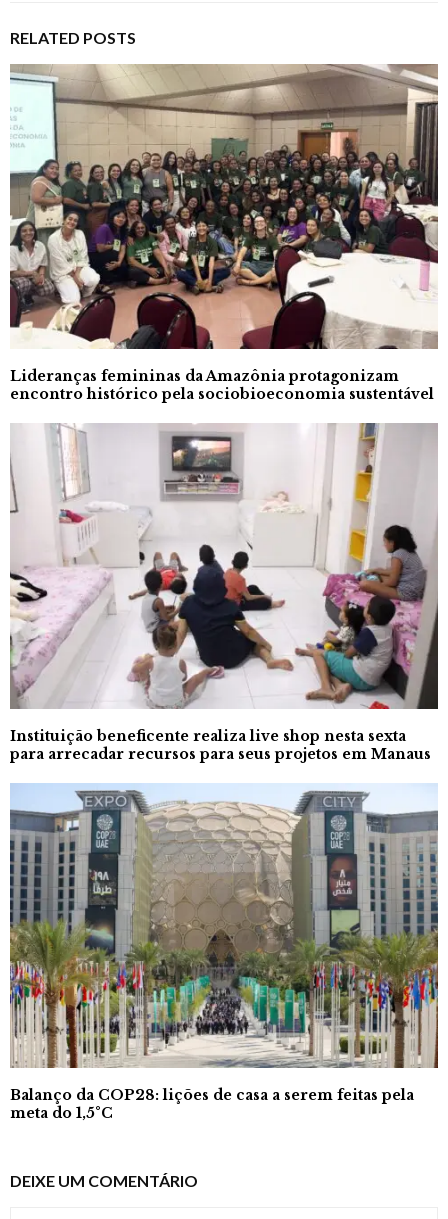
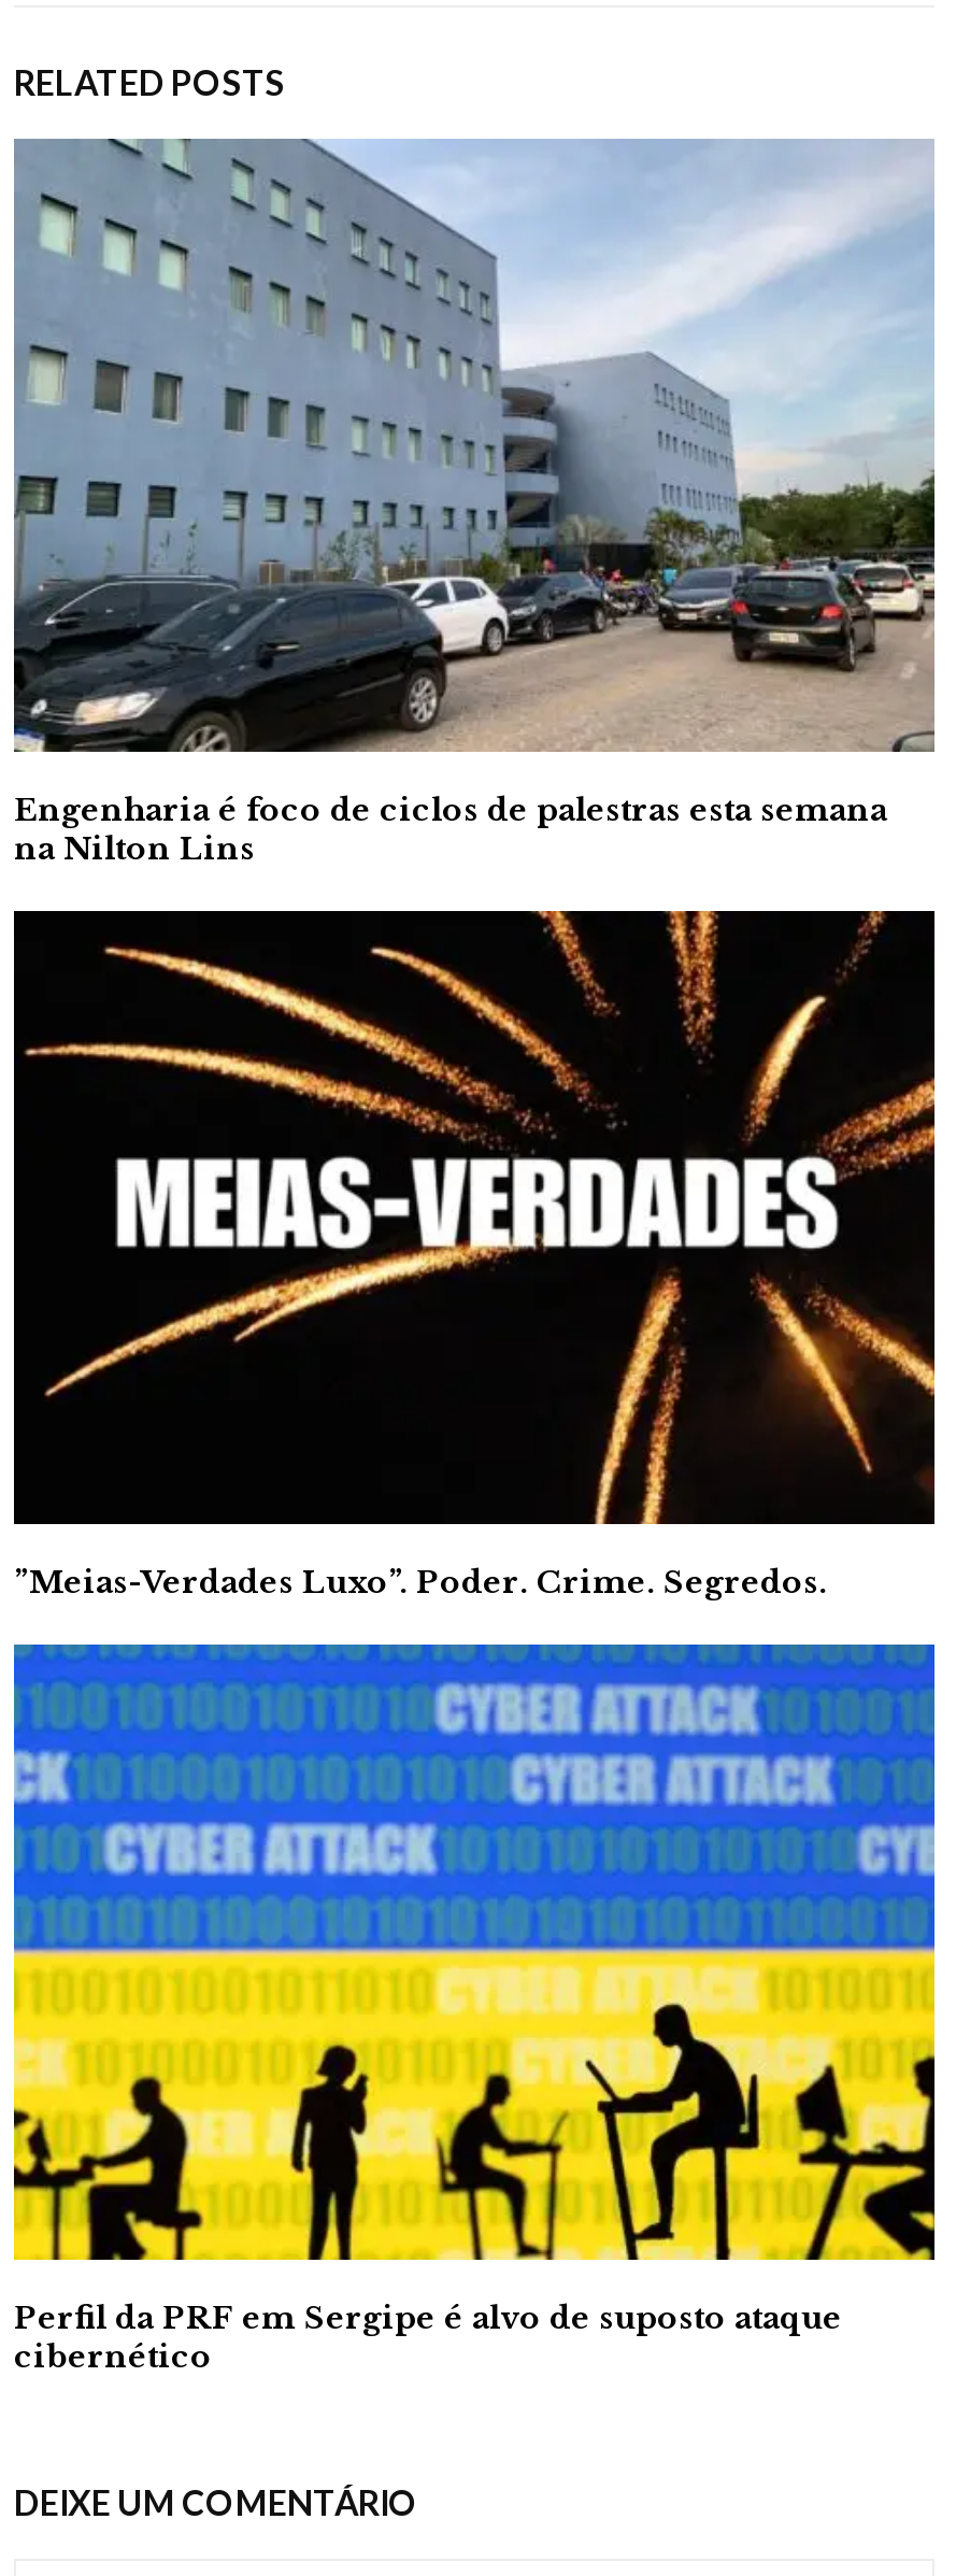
[10,63,439,403] [image] | Lideranças femininas da Amazônia protagonizam | encontro histórico pela sociobioeconomia sustentável -> [12,138,937,868] [image] | Engenharia é foco de ciclos de palestras esta semana | na Nilton Lins
[9,423,439,763] [image] | Instituição beneficente realiza live shop nesta sexta | para arrecadar recursos para seus projetos em Manaus -> [12,908,937,1602] [image] | ”Meias-Verdades Luxo”. Poder. Crime. Segredos.
[9,782,439,1122] [image] | Balanço da COP28: lições de casa a serem feitas pela | meta do 1,5°C -> [12,1656,937,2375] [image] | Perfil da PRF em Sergipe é alvo de suposto ataque | cibernético

